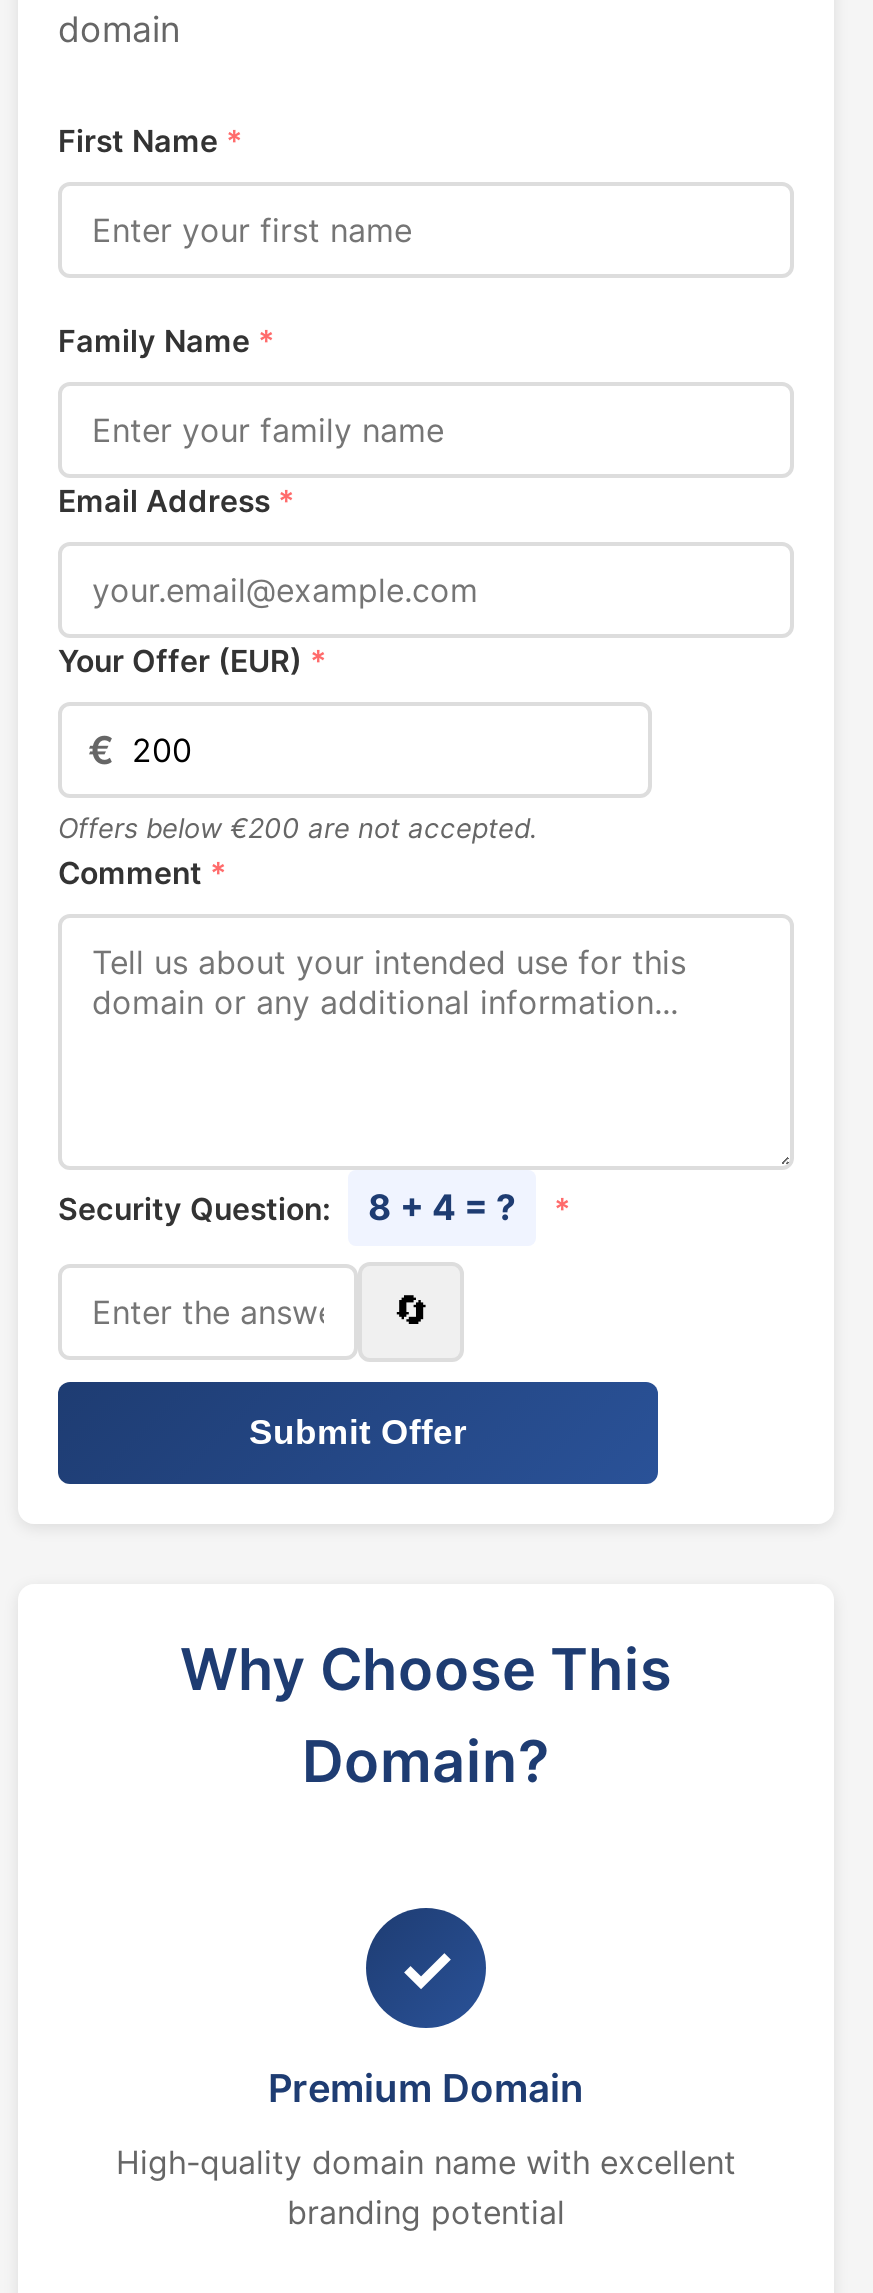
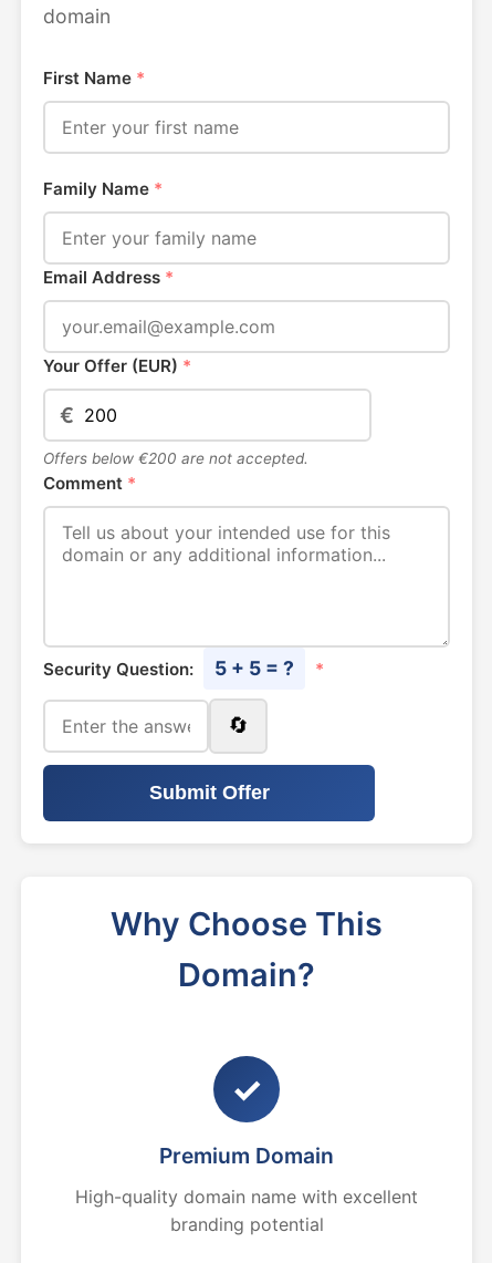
[368,1186,516,1228] 8 + 4 = ? -> [214,656,294,680] 5 + 5 = ?

